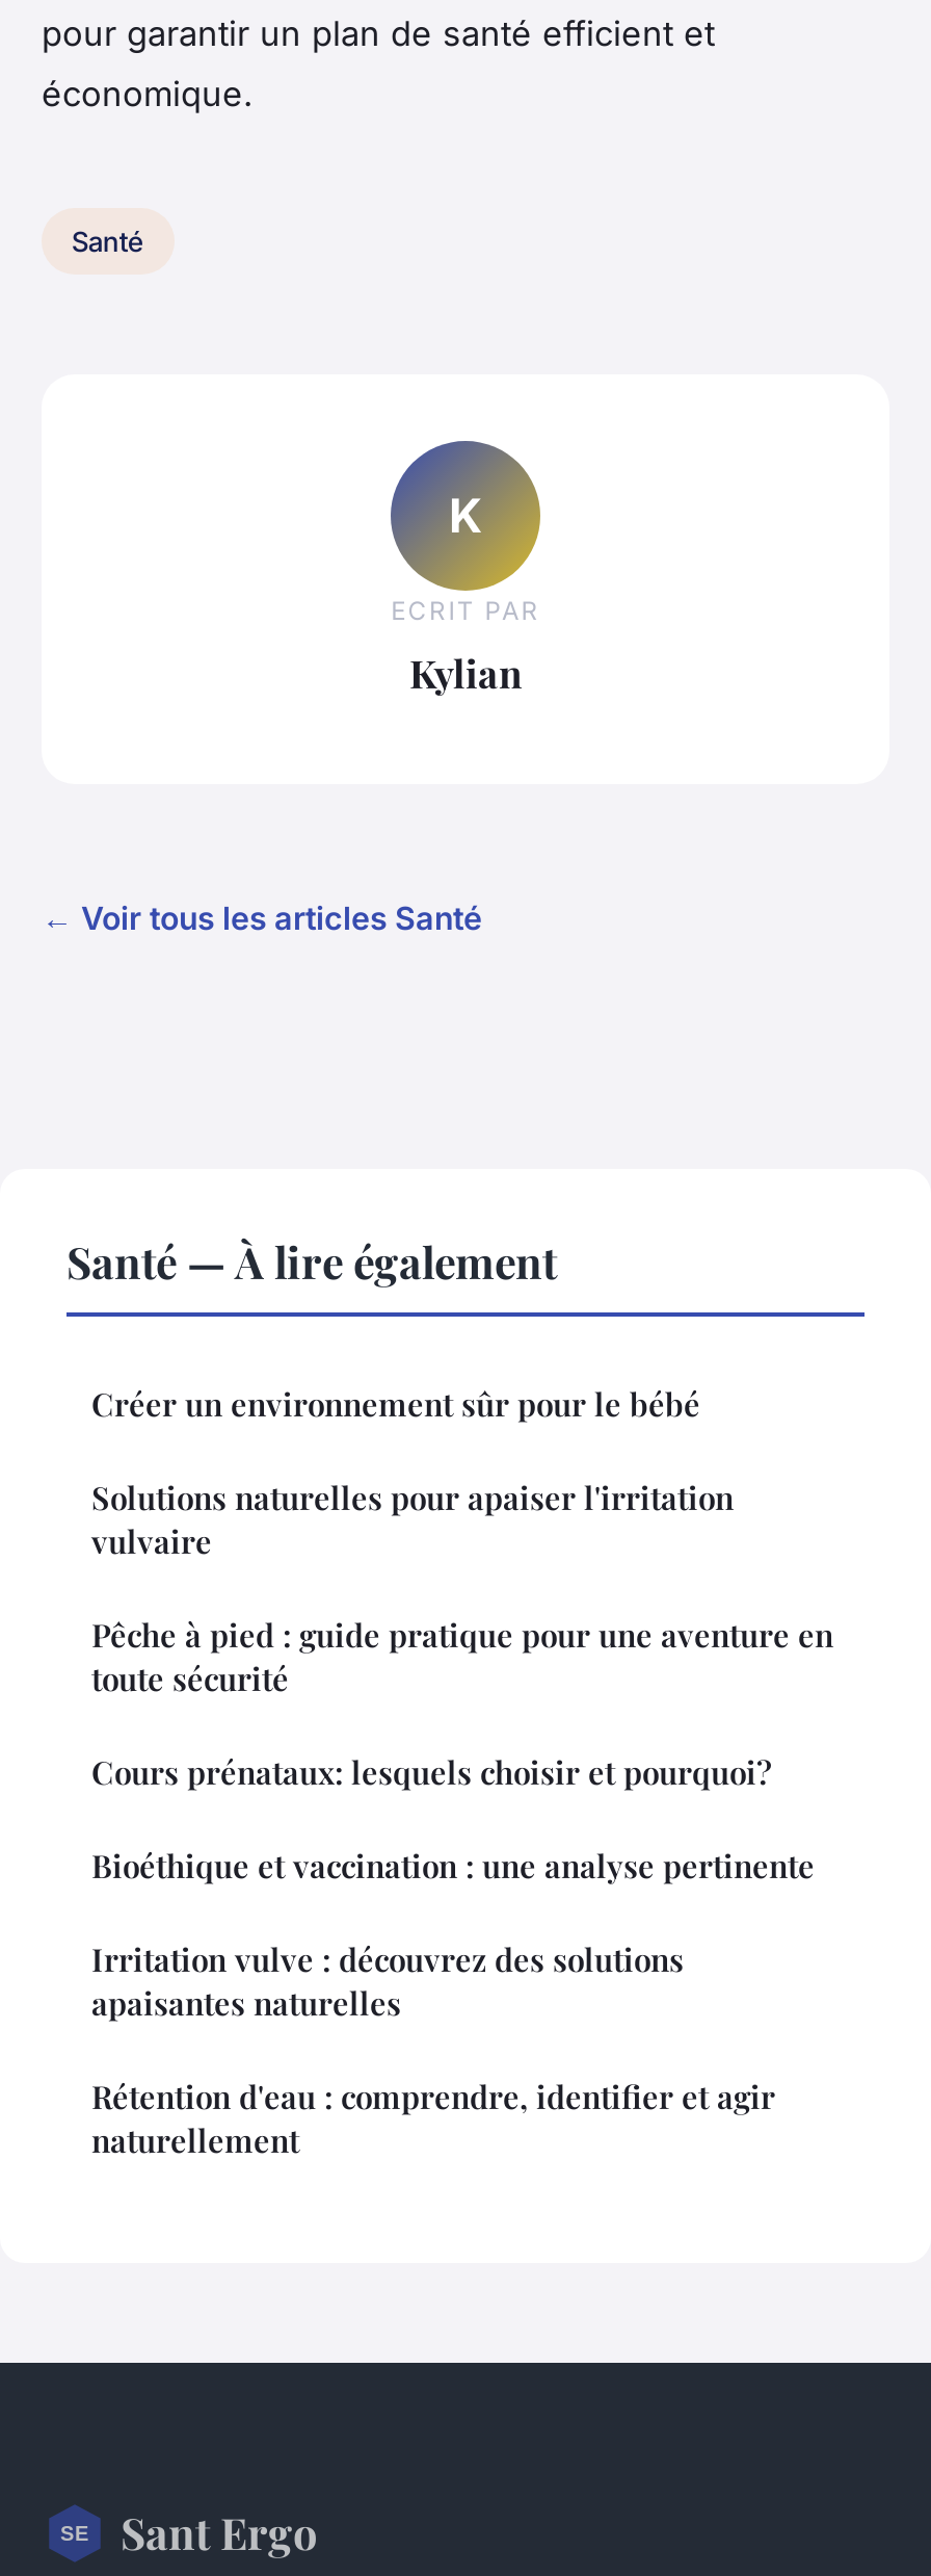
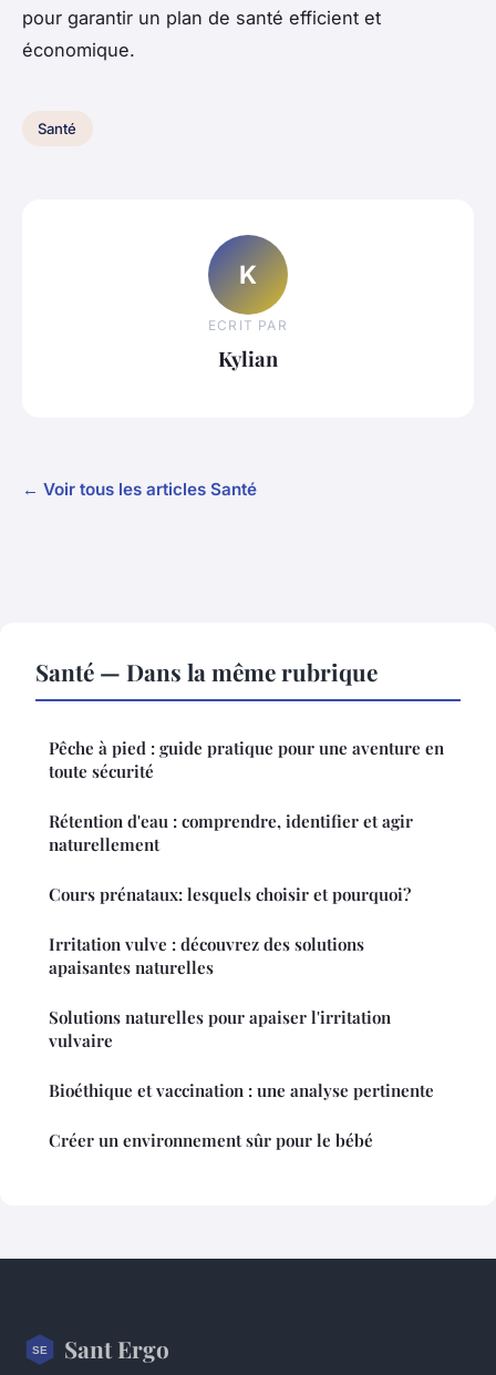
[66,1232,557,1290] Santé — À lire également -> [35,656,378,687] Santé — Dans la même rubrique
moved [91,1384,700,1425] -> [49,1129,373,1152]: Créer un environnement sûr pour le bébé
moved [91,1477,734,1563] -> [49,1006,391,1052]: Solutions naturelles pour apaiser l'irritation | vulvaire
moved [91,1615,833,1700] -> [49,737,444,783]: Pêche à pied : guide pratique pour une aventure en | toute sécurité
moved [91,1752,771,2024] -> [49,883,411,979]: Cours prénataux: lesquels choisir et pourquoi? | Irritation vulve : découvrez des solutions | apaisantes naturelles
moved [91,1846,815,1887] -> [49,1080,434,1102]: Bioéthique et vaccination : une analyse pertinente
moved [91,2076,775,2162] -> [49,810,413,856]: Rétention d'eau : comprendre, identifier et agir | naturellement

